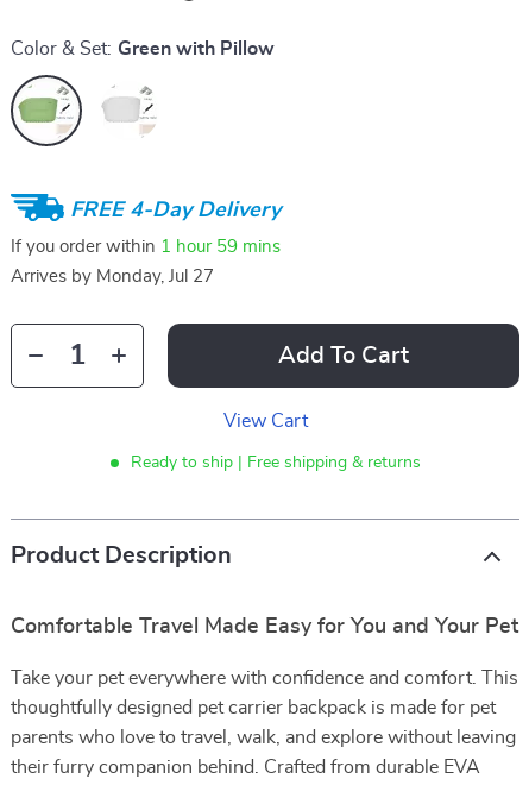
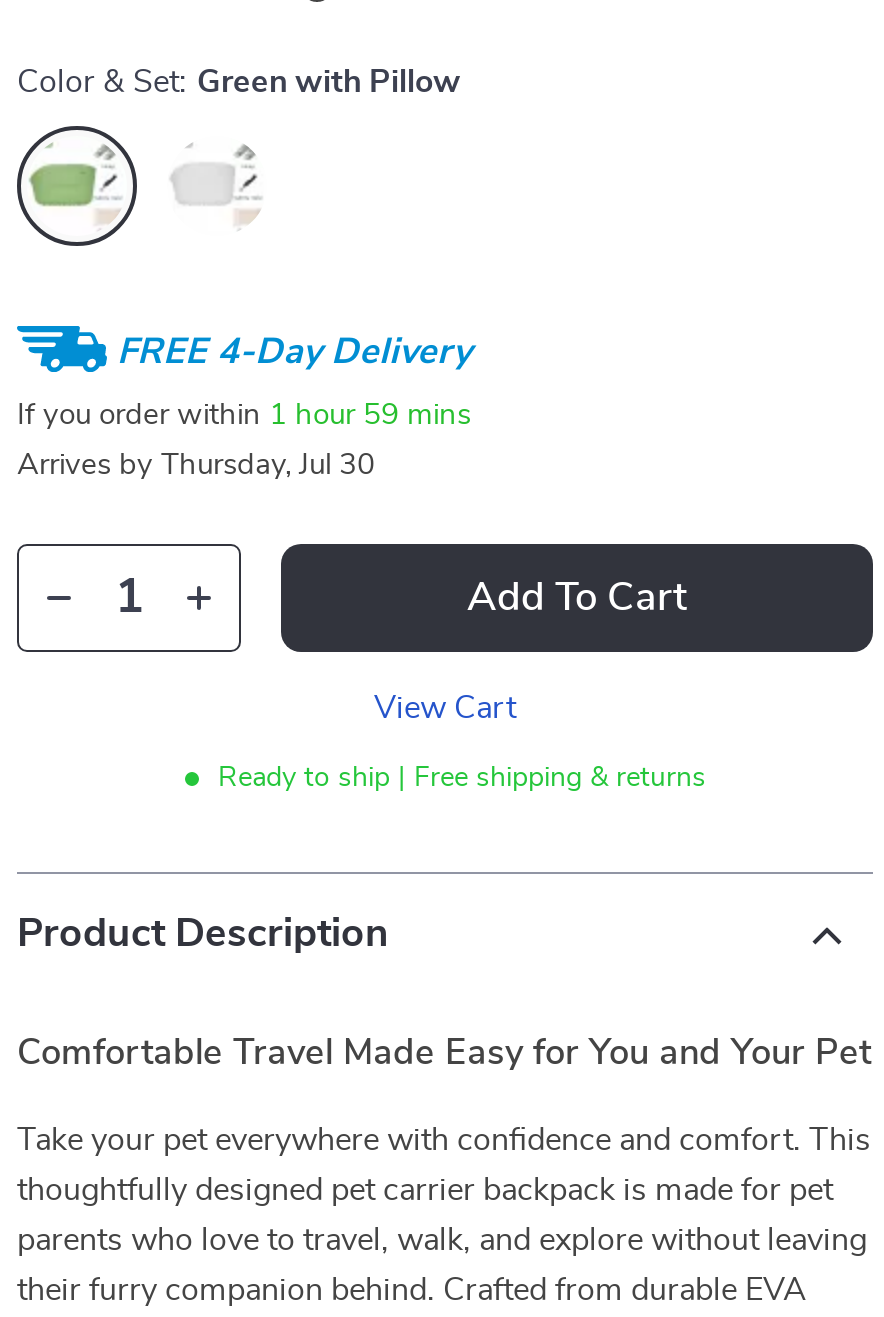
[11,268,214,285] Arrives by Monday, Jul 27 -> [17,450,375,480] Arrives by Thursday, Jul 30

